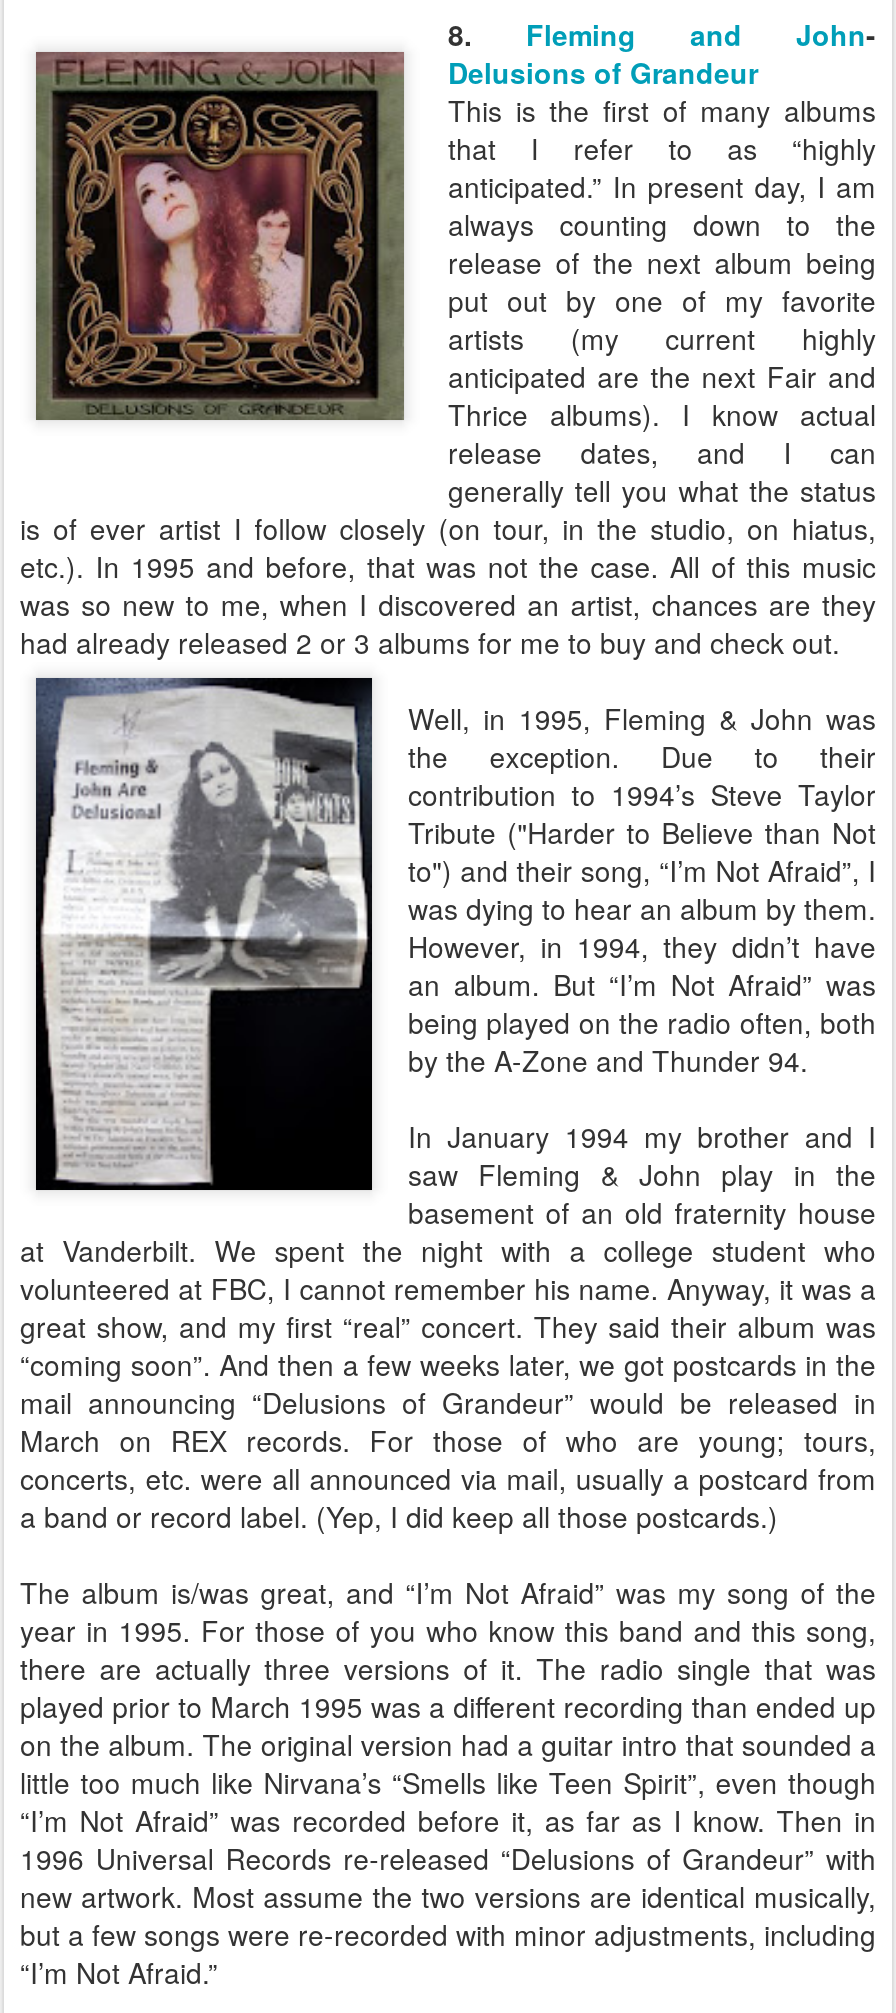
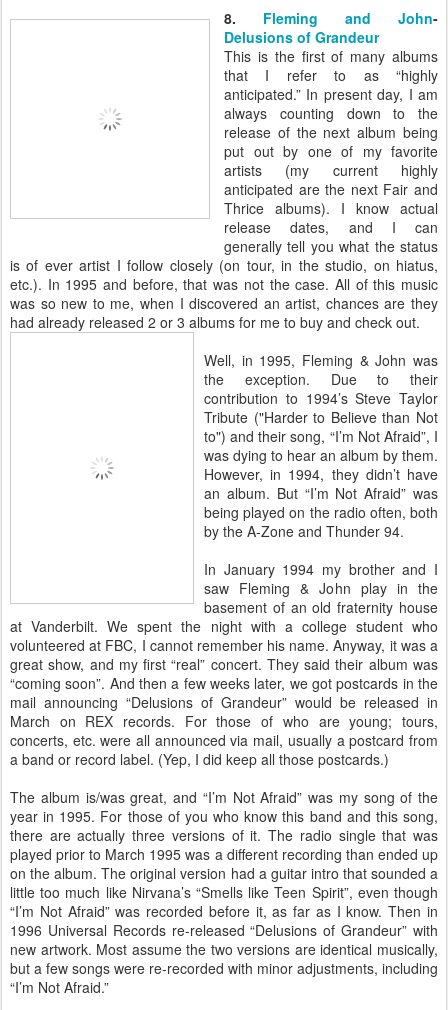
[34,50,406,422] [image] -> none
[34,676,374,1192] [image] -> none

